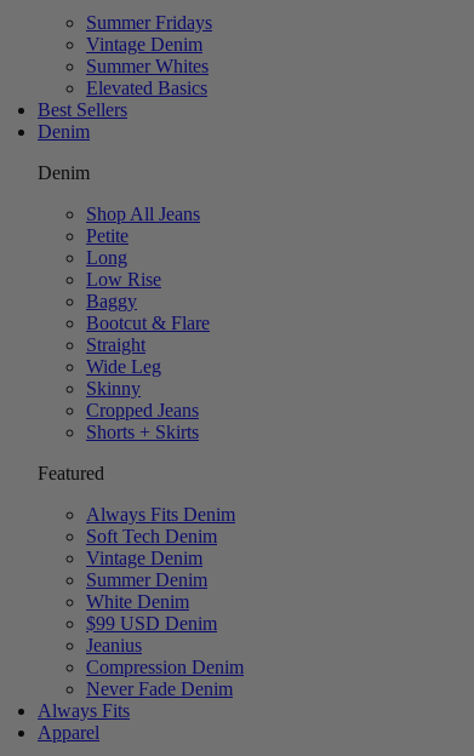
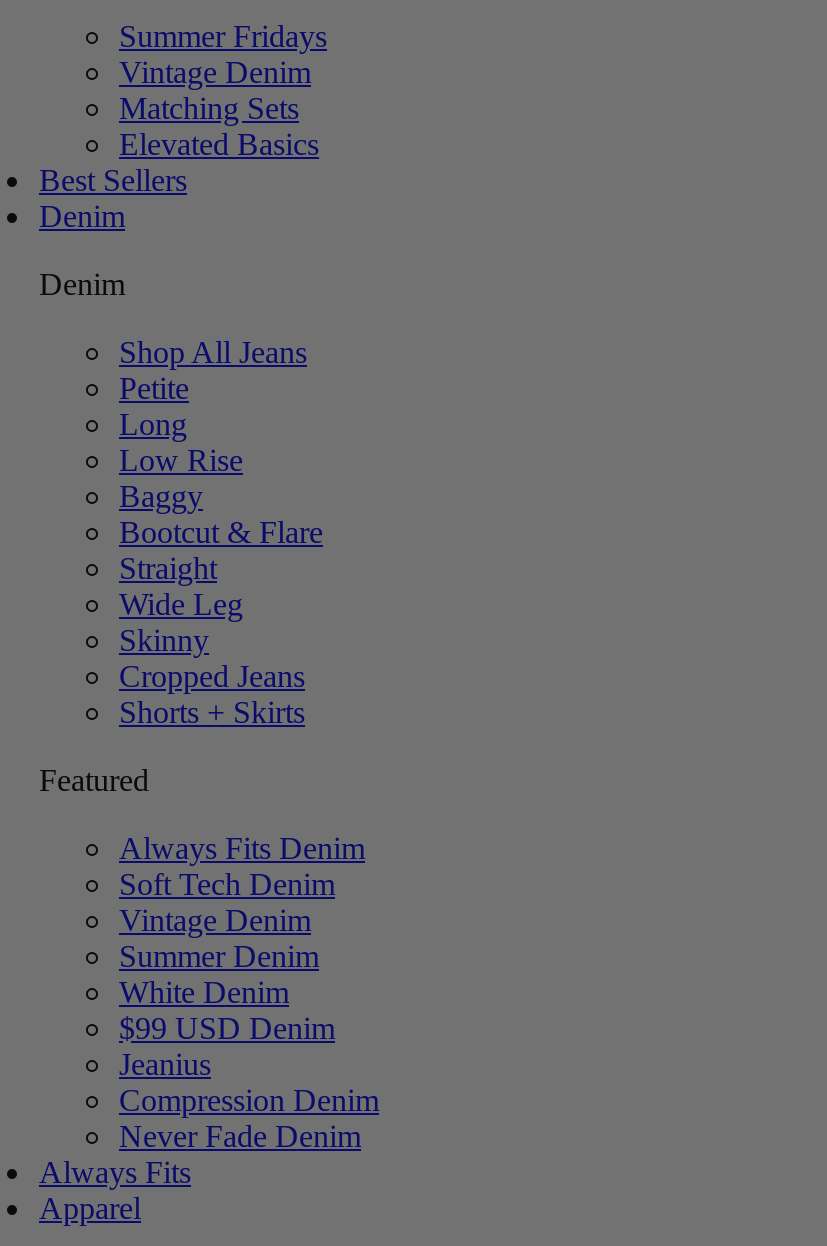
[86,56,209,76] Summer Whites -> [119,91,299,125] Matching Sets

